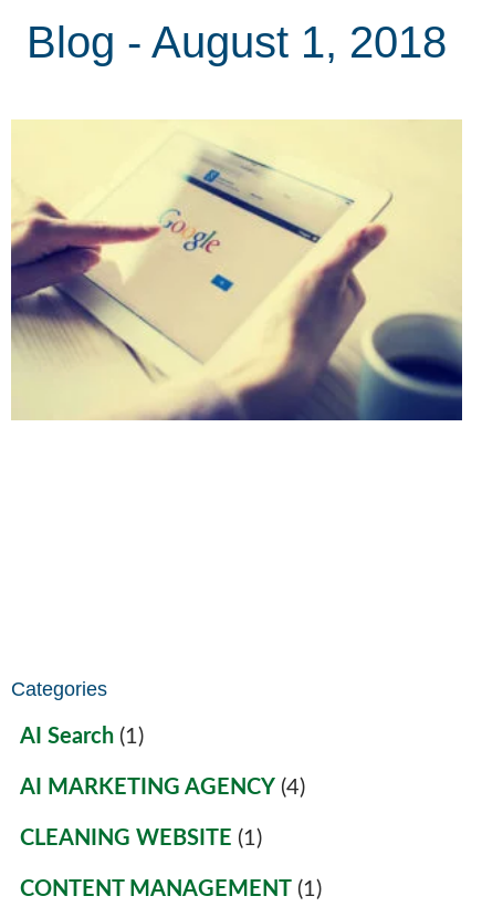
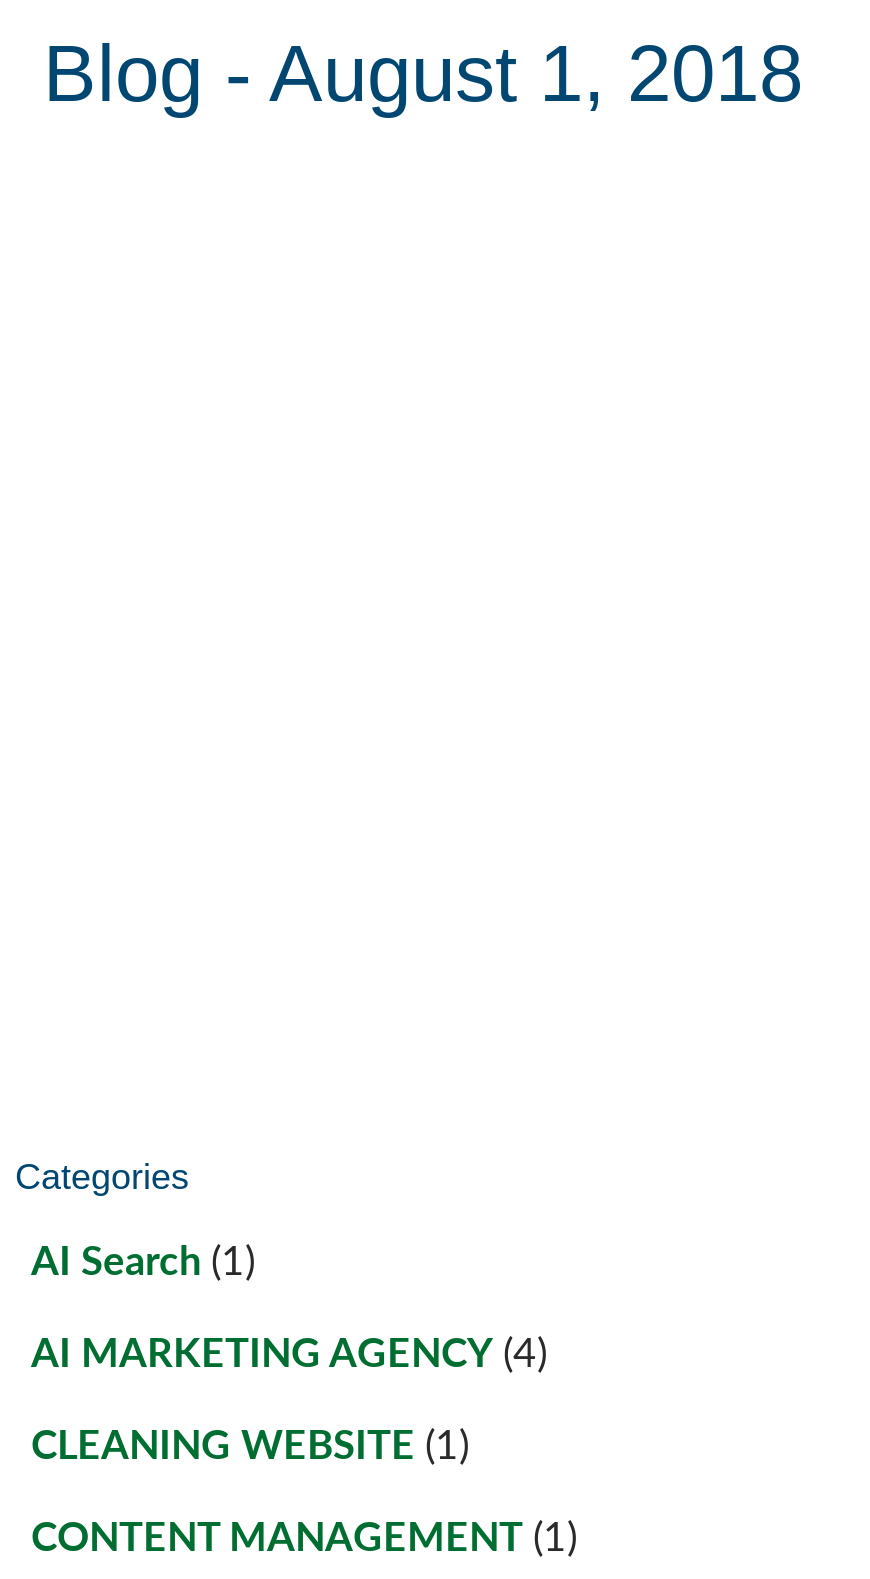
[10,119,463,421] [image] -> none

